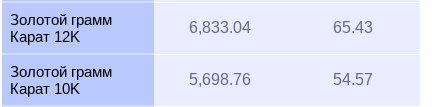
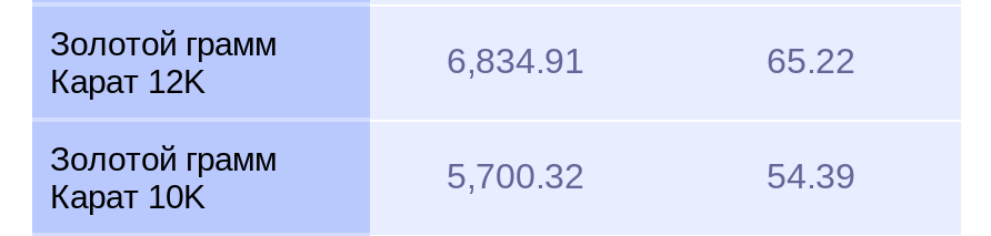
[188,19,250,36] 6,833.04 -> [447,43,584,81] 6,834.91
[332,19,372,36] 65.43 -> [767,43,855,81] 65.22
[188,71,250,88] 5,698.76 -> [447,158,584,196] 5,700.32
[332,71,372,88] 54.57 -> [767,158,855,196] 54.39

